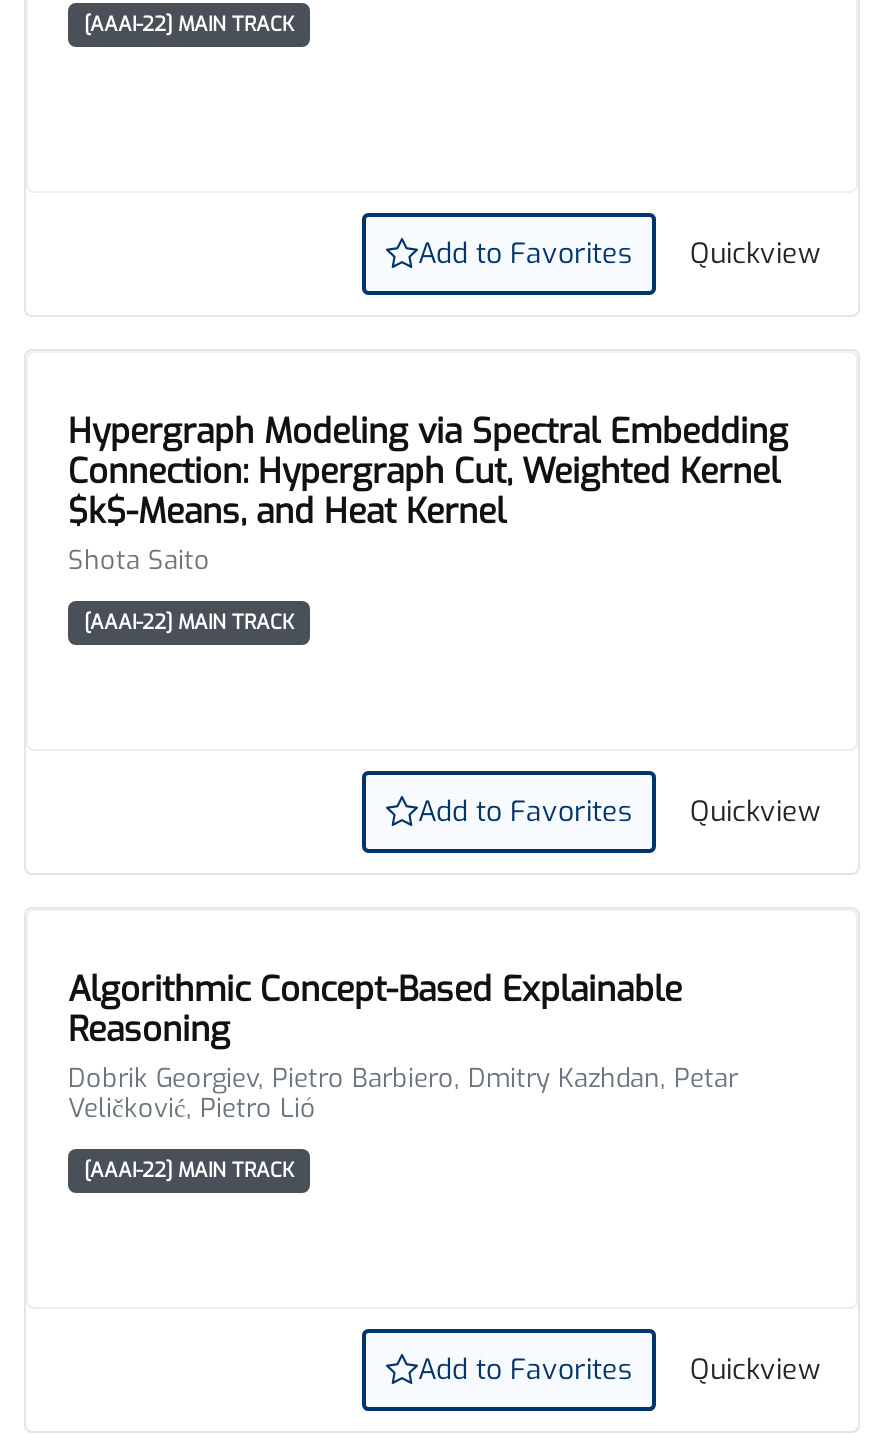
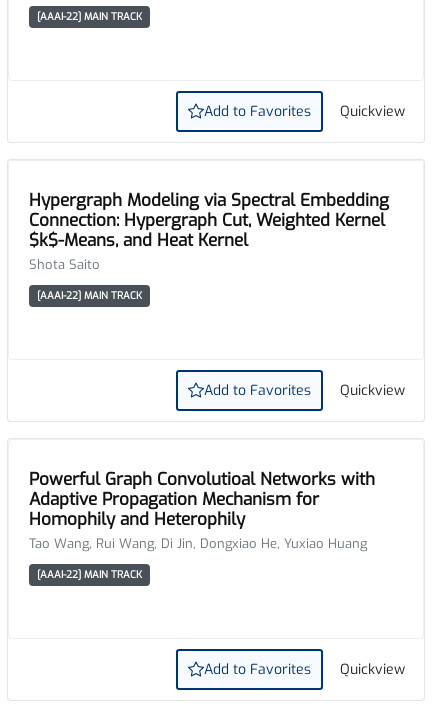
[68,966,738,1124] Algorithmic Concept-Based Explainable | Reasoning | Dobrik Georgiev, Pietro Barbiero, Dmitry Kazhdan, Petar | Veličković, Pietro Lió -> [29,467,375,551] Powerful Graph Convolutioal Networks with | Adaptive Propagation Mechanism for | Homophily and Heterophily | Tao Wang, Rui Wang, Di Jin, Dongxiao He, Yuxiao Huang

